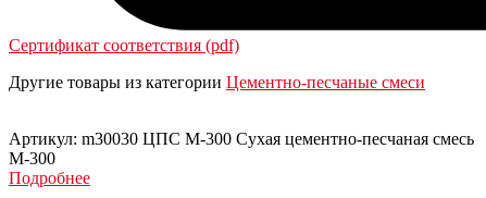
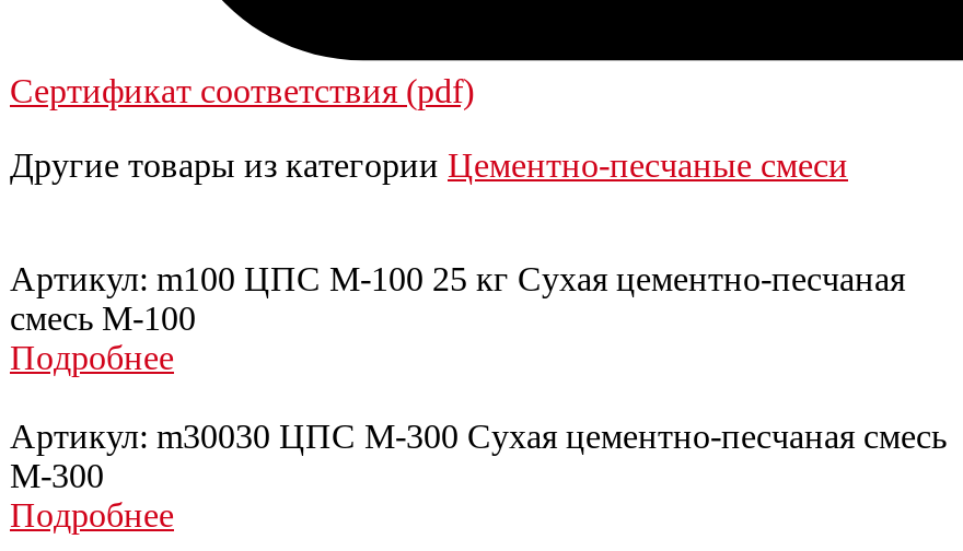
none -> [10,261,905,377] Артикул: m100 ЦПС М-100 25 кг Сухая цементно-песчаная | смесь М-100 | Подробнее

